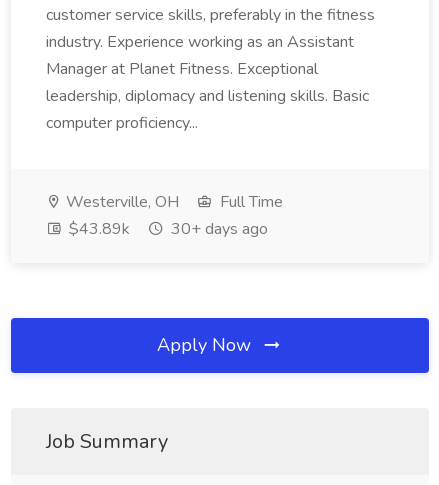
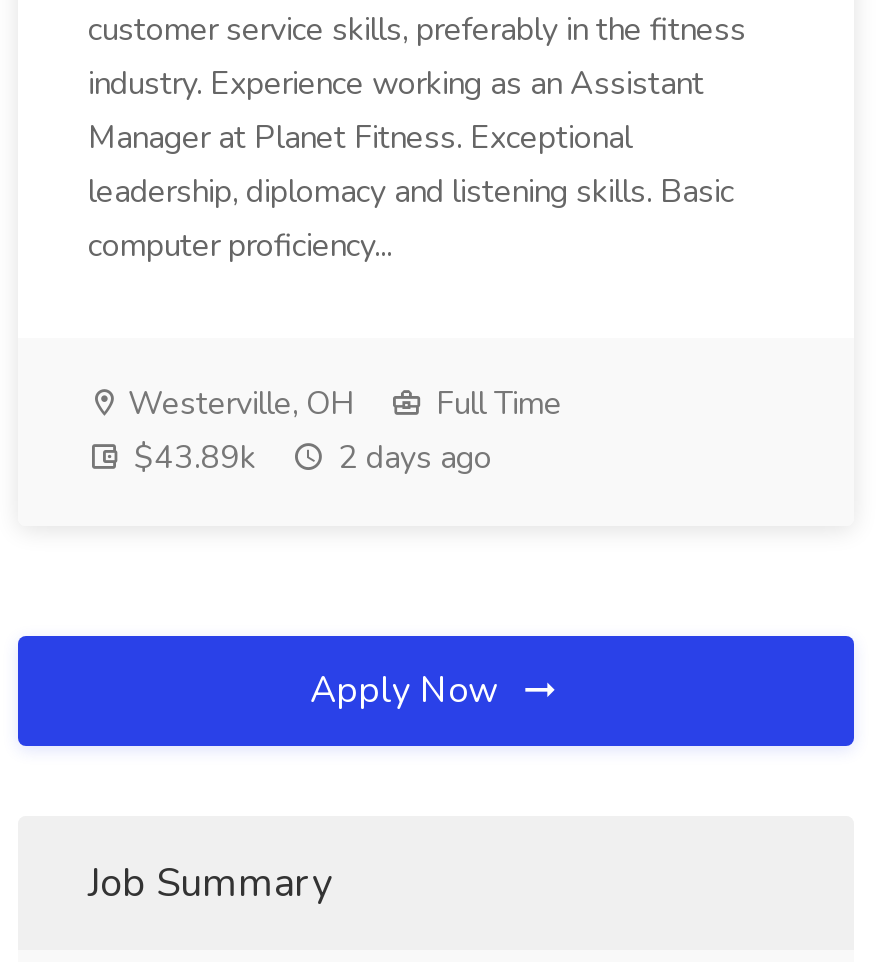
[65,218,268,240] $43.89k 30+ days ago -> [126,436,492,480] $43.89k 2 days ago

